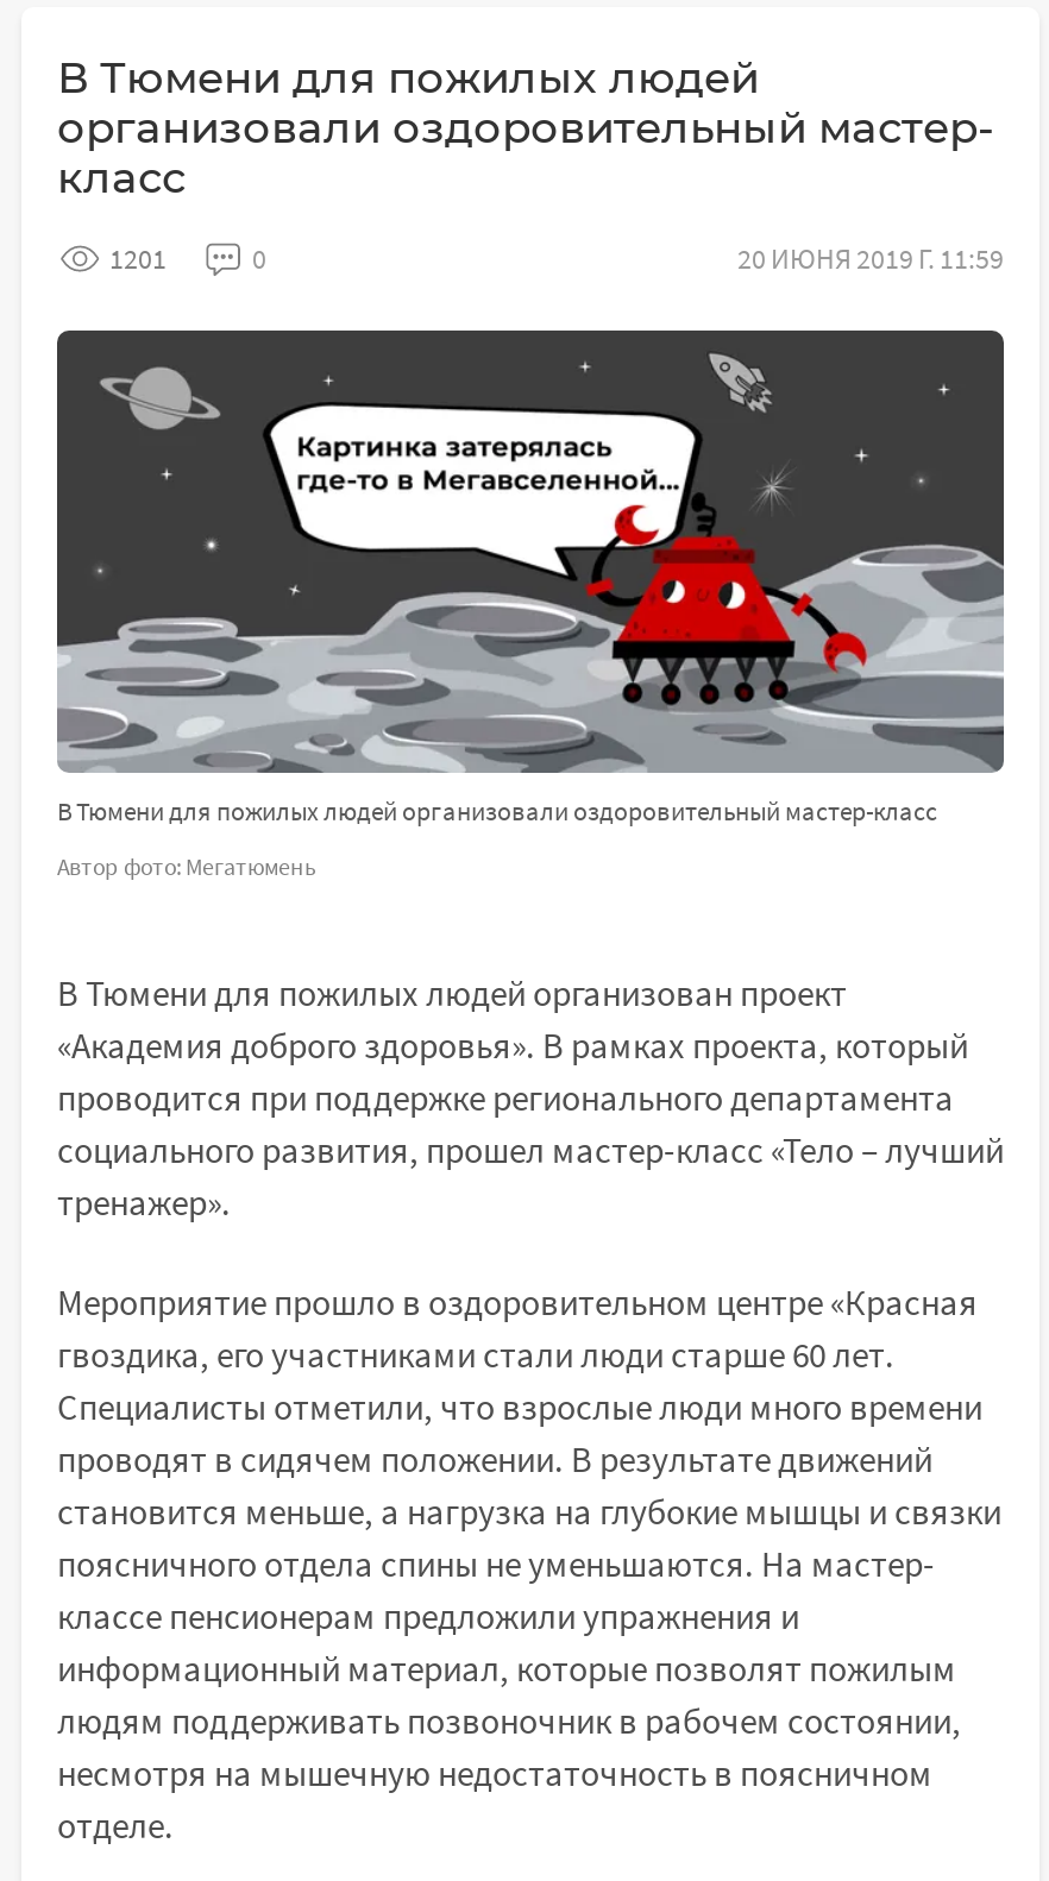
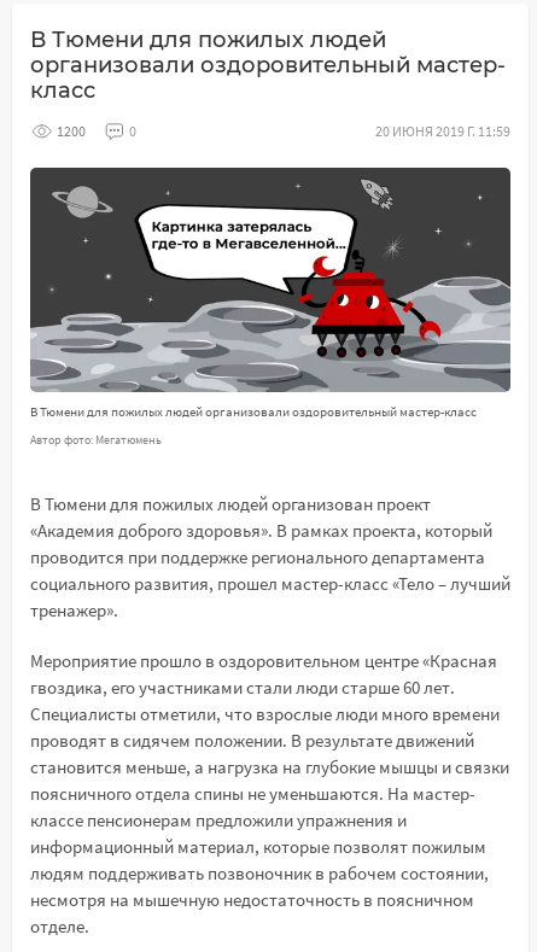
[109,240,167,276] 1201 -> [57,122,86,140] 1200

